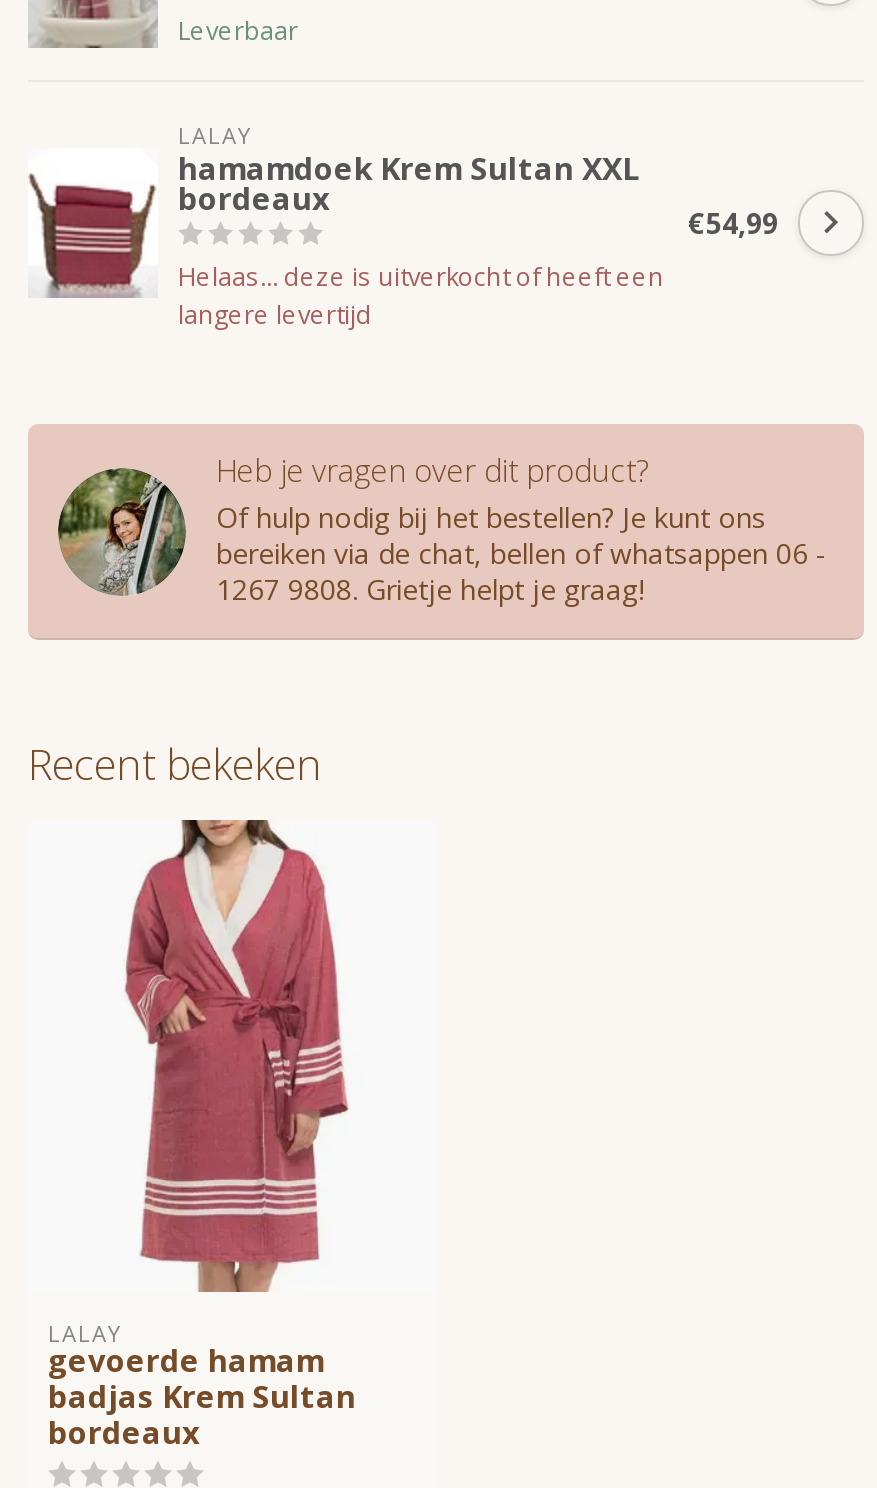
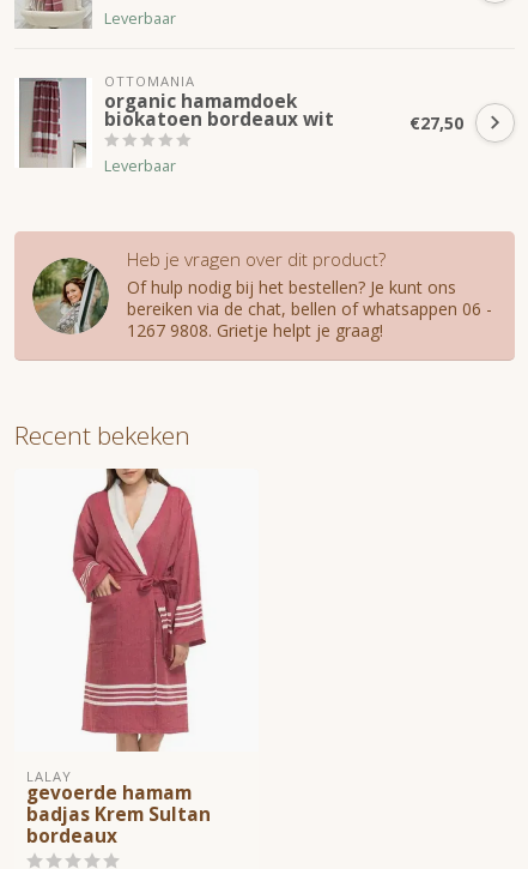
[28,121,640,300] [image] | LALAY | hamamdoek Krem Sultan XXL | bordeaux -> [18,72,334,169] [image] | OTTOMANIA | organic hamamdoek | biokatoen bordeaux wit
[688,205,778,243] €54,99 -> [409,111,463,134] €27,50
[178,261,664,333] Helaas... deze is uitverkocht of heeft een | langere levertijd -> [104,156,176,177] Leverbaar

